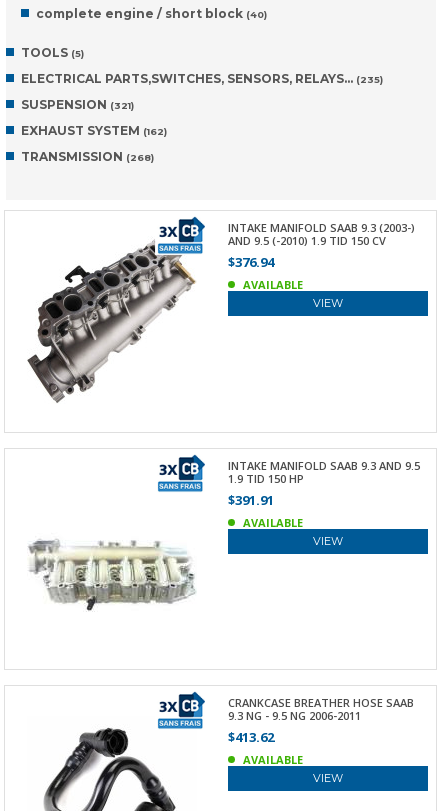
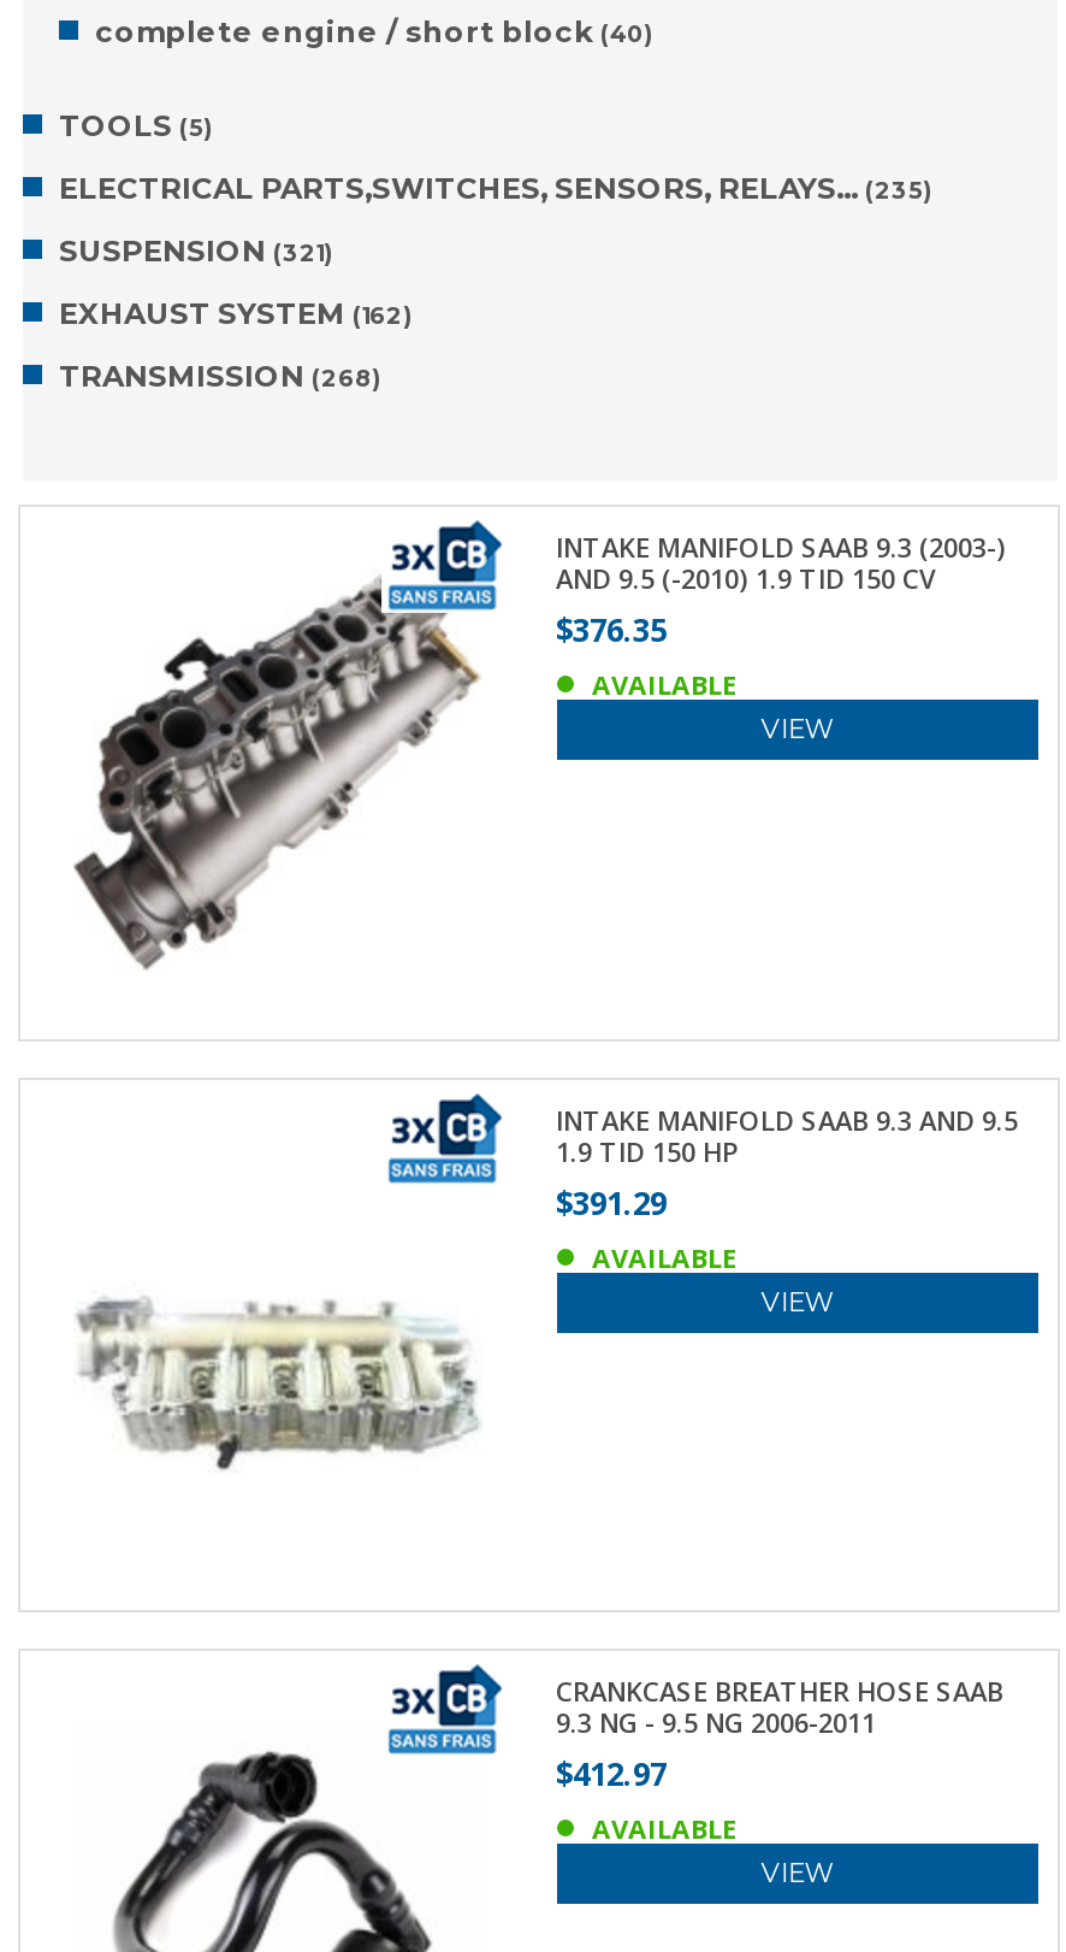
[227,253,273,271] $376.94 -> [556,608,667,651] $376.35
[227,490,273,508] $391.91 -> [556,1180,667,1223] $391.29
[227,728,273,746] $413.62 -> [556,1752,667,1795] $412.97

